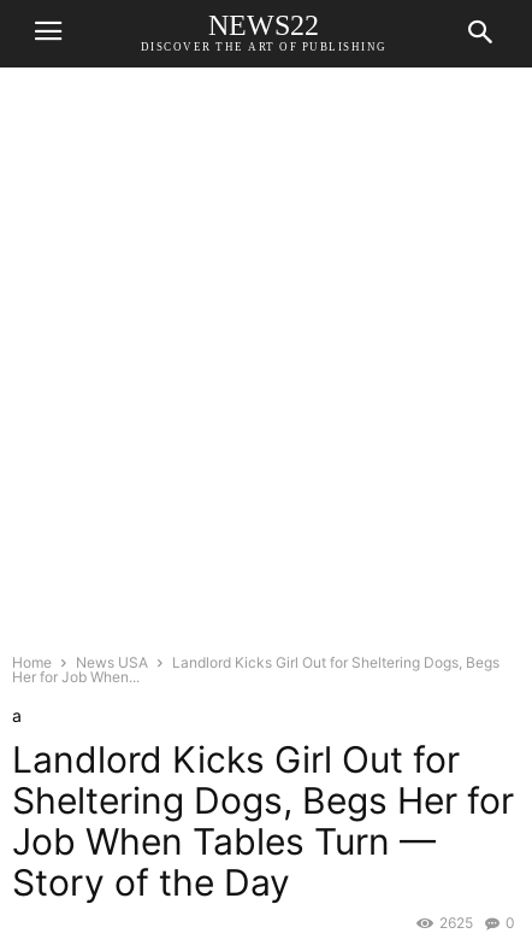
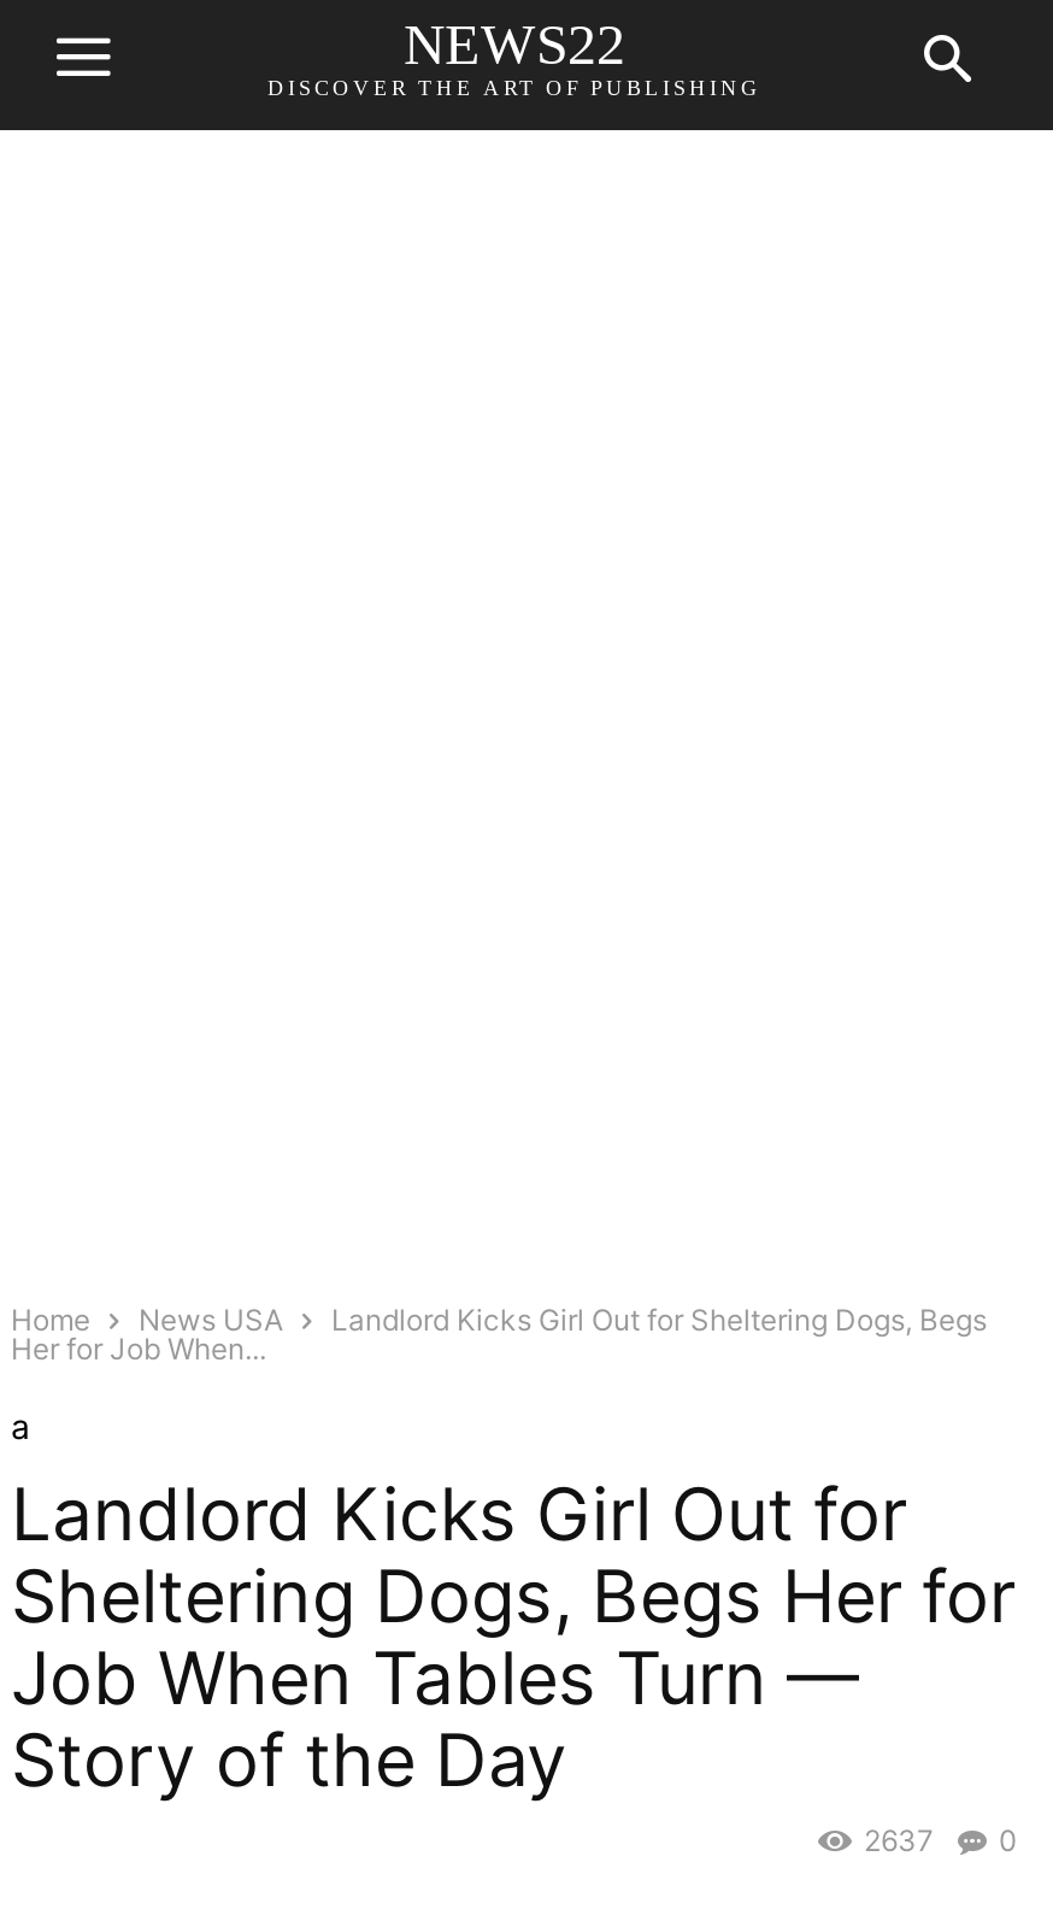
[439,914,515,932] 2625 0 -> [864,1822,1018,1858] 2637 0

